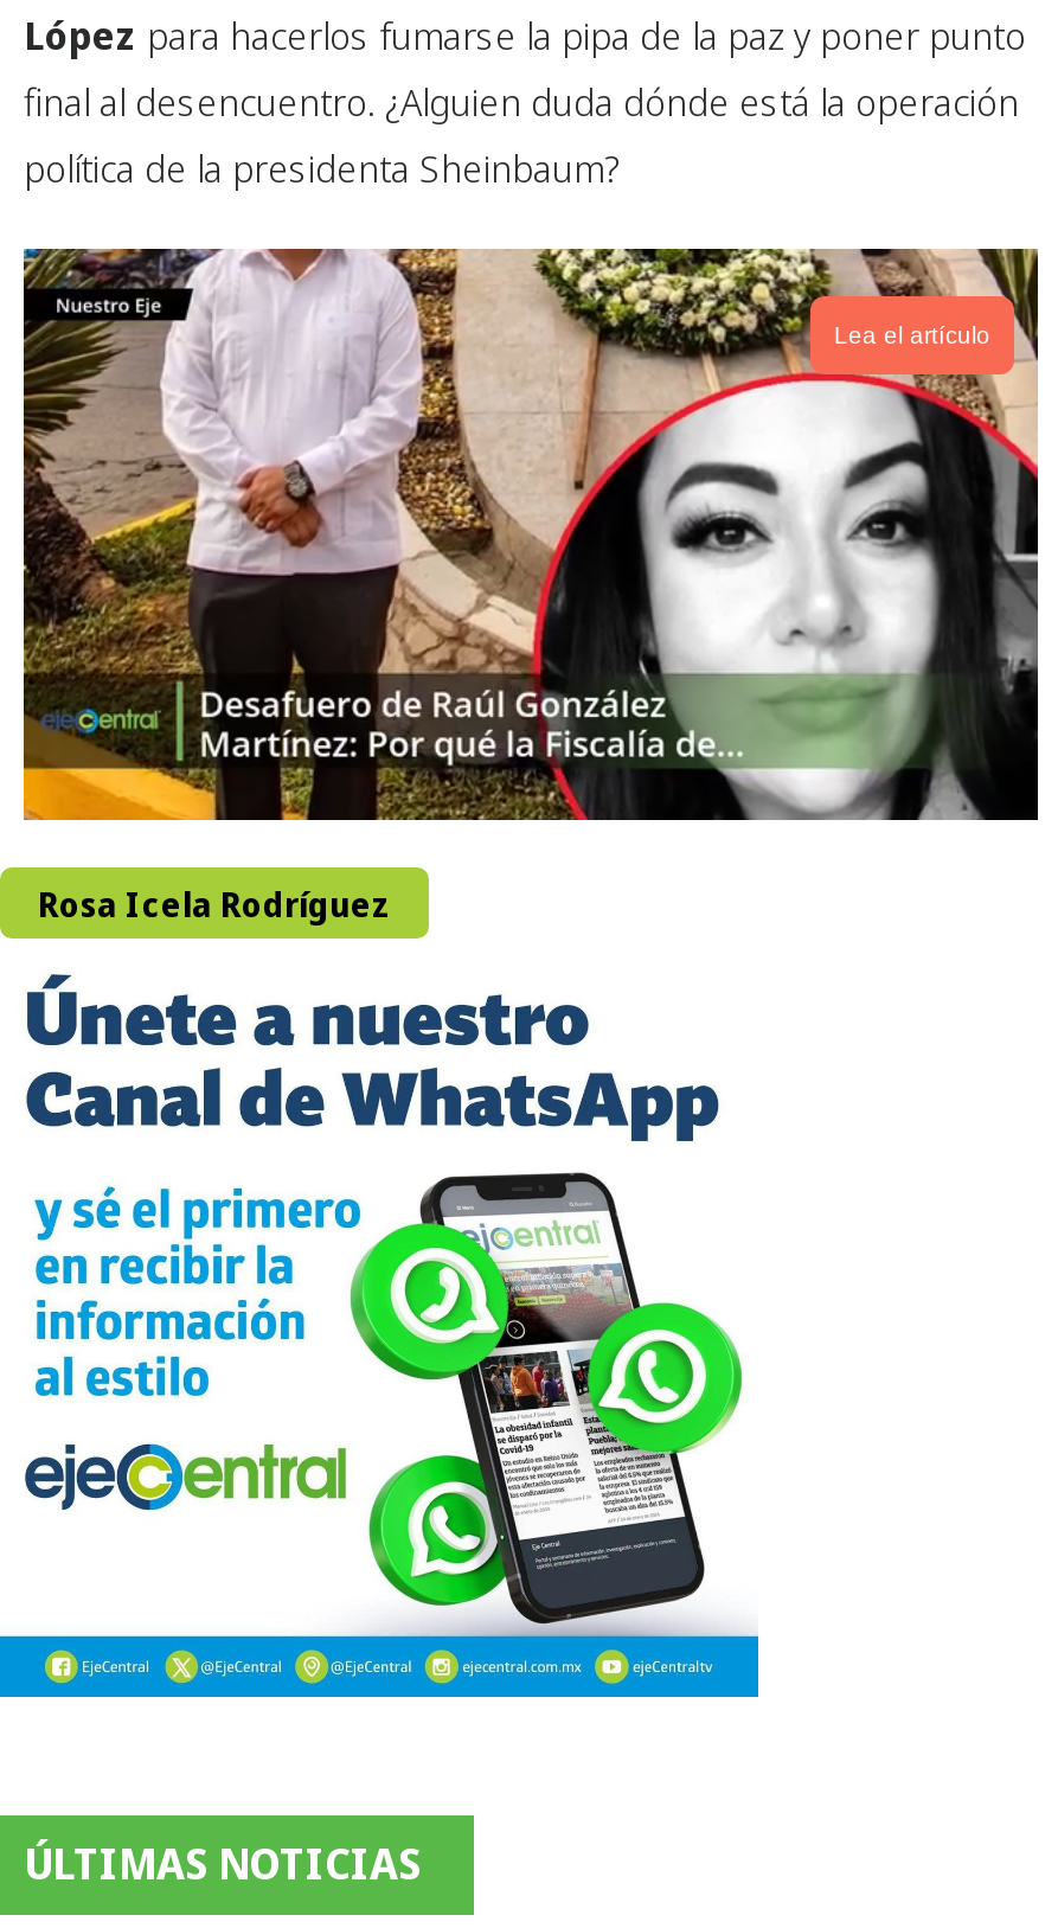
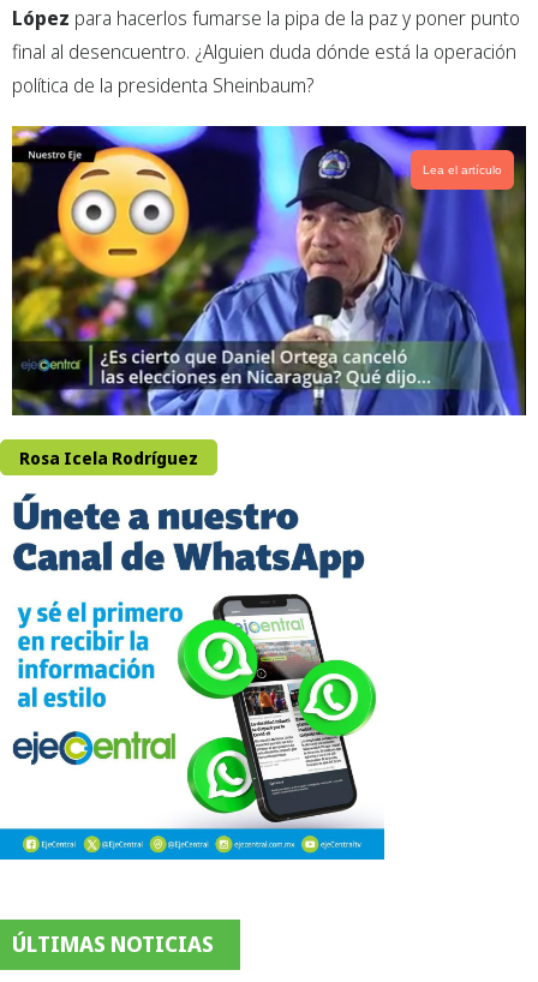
[21,246,1040,822] [image] -> [11,125,527,417] [image]

